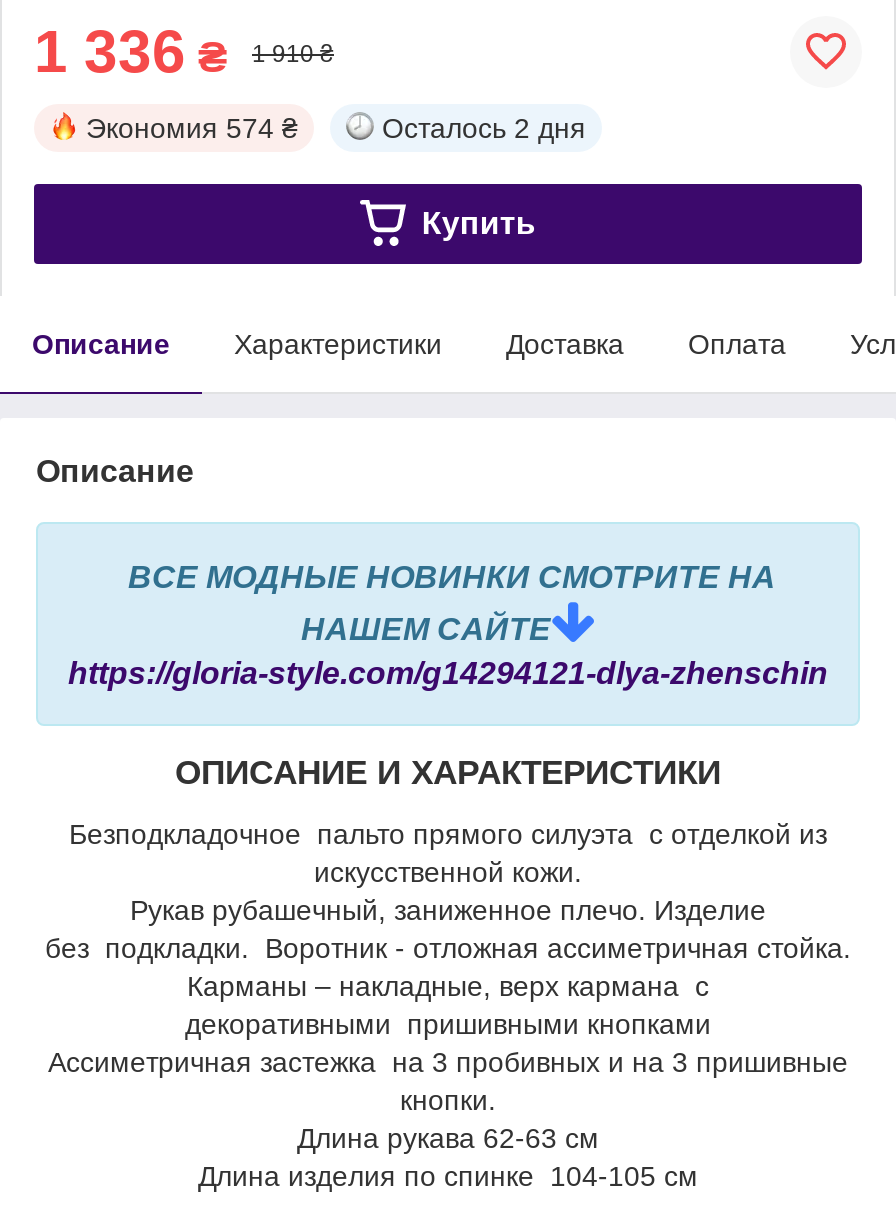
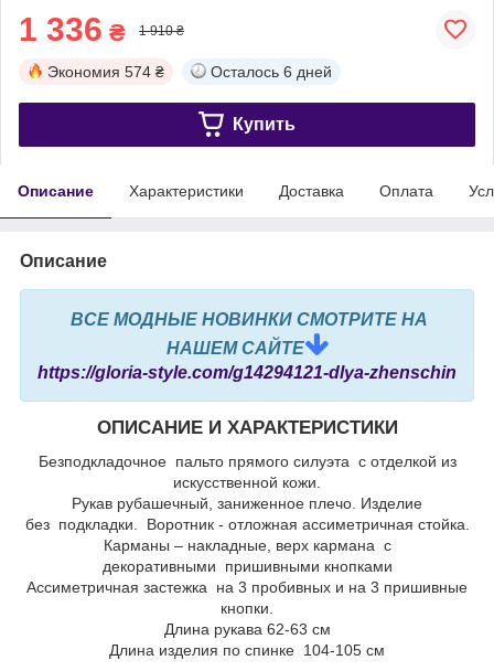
[382,112,586,144] Осталось 2 дня -> [211,63,332,80] Осталось 6 дней

